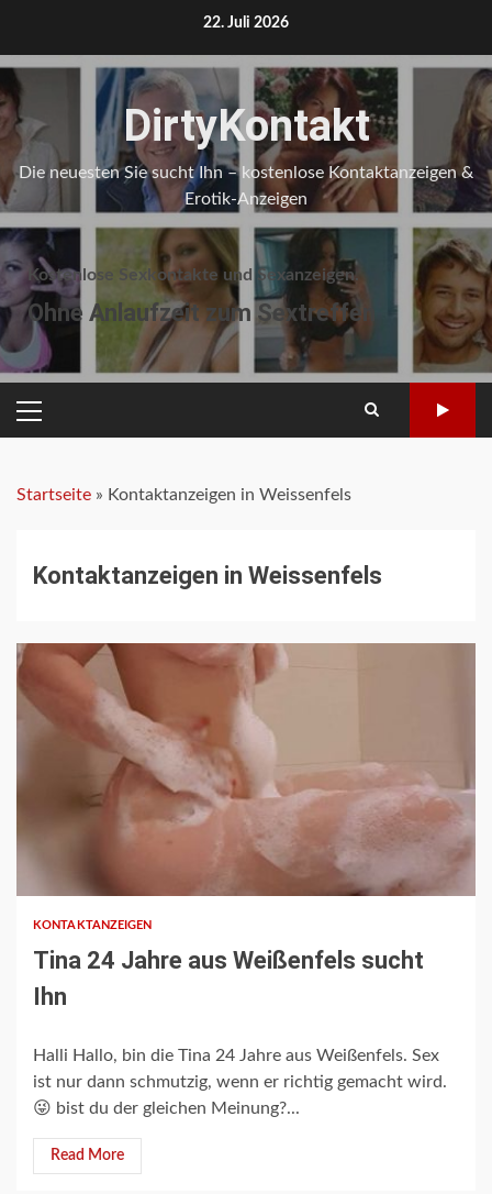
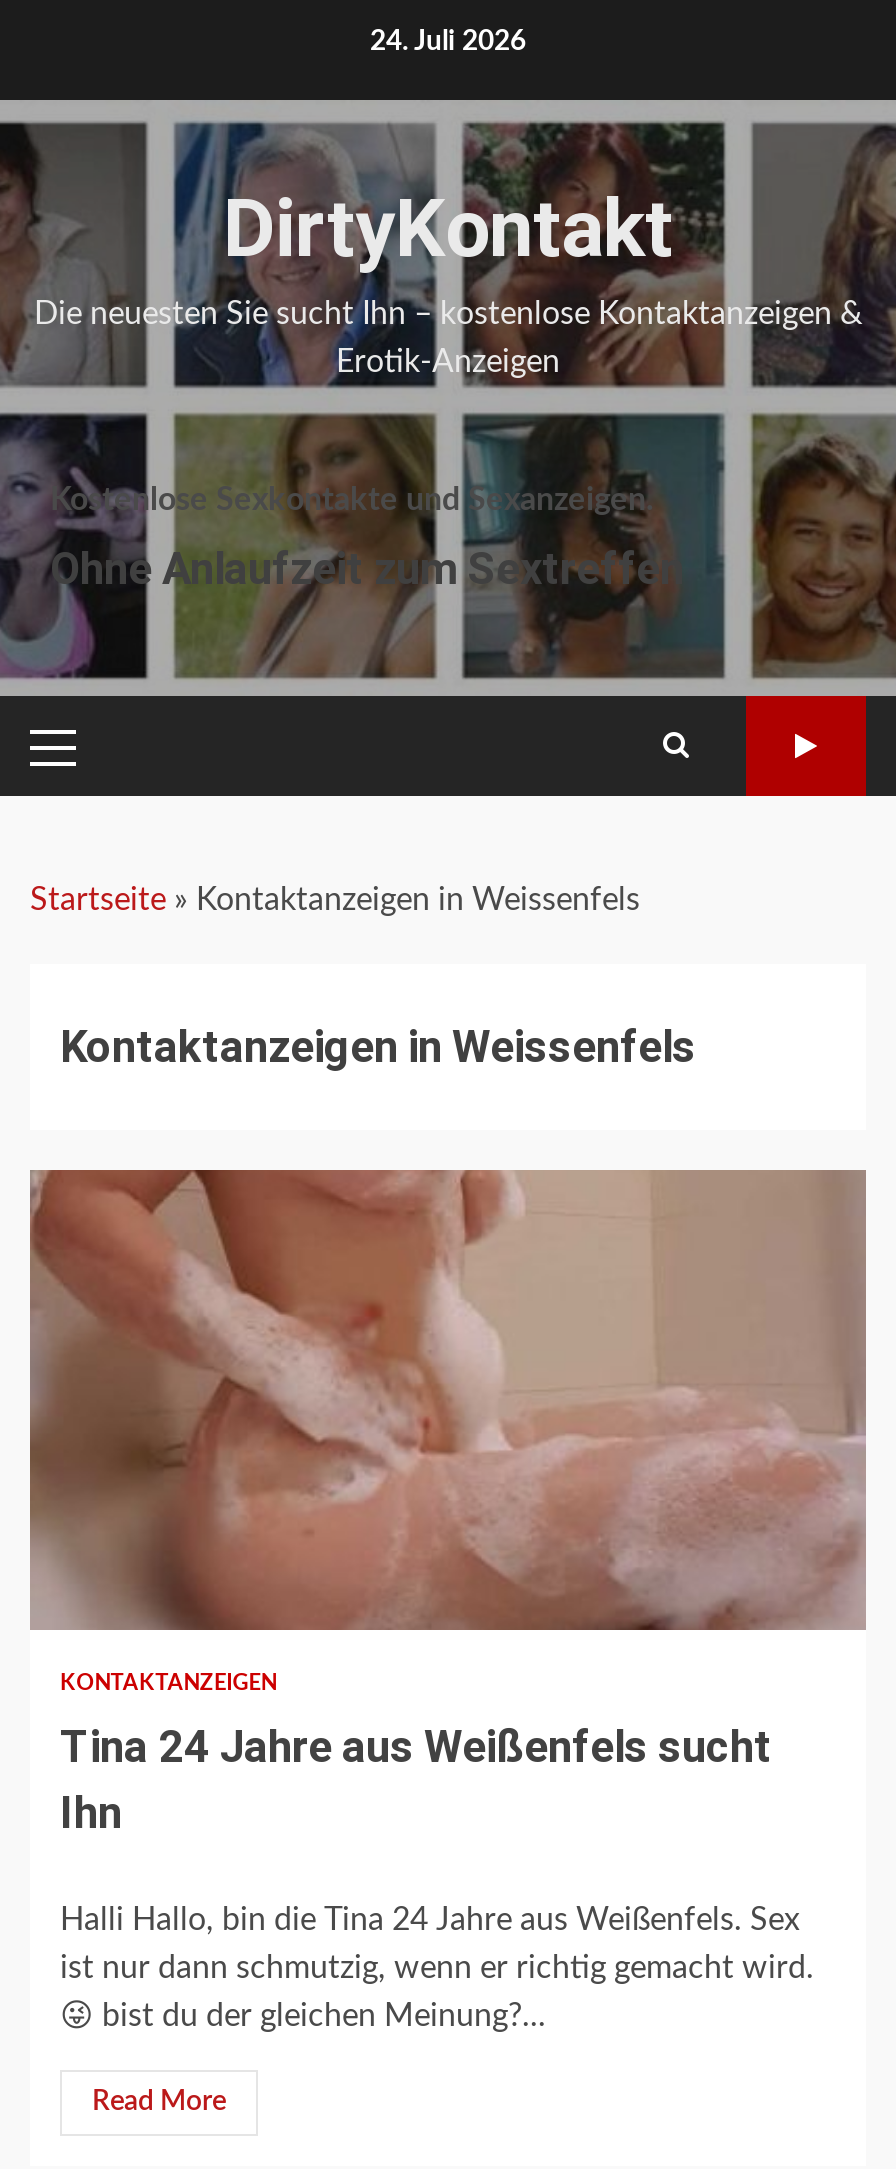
[203,15,289,31] 22. Juli 2026 -> [370,28,526,56] 24. Juli 2026

